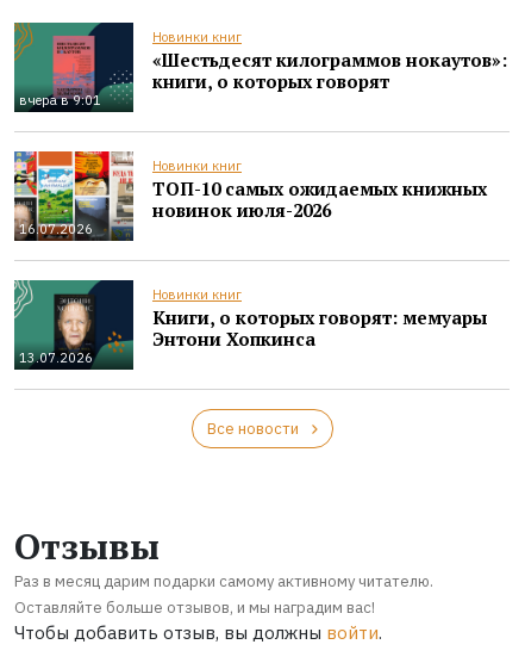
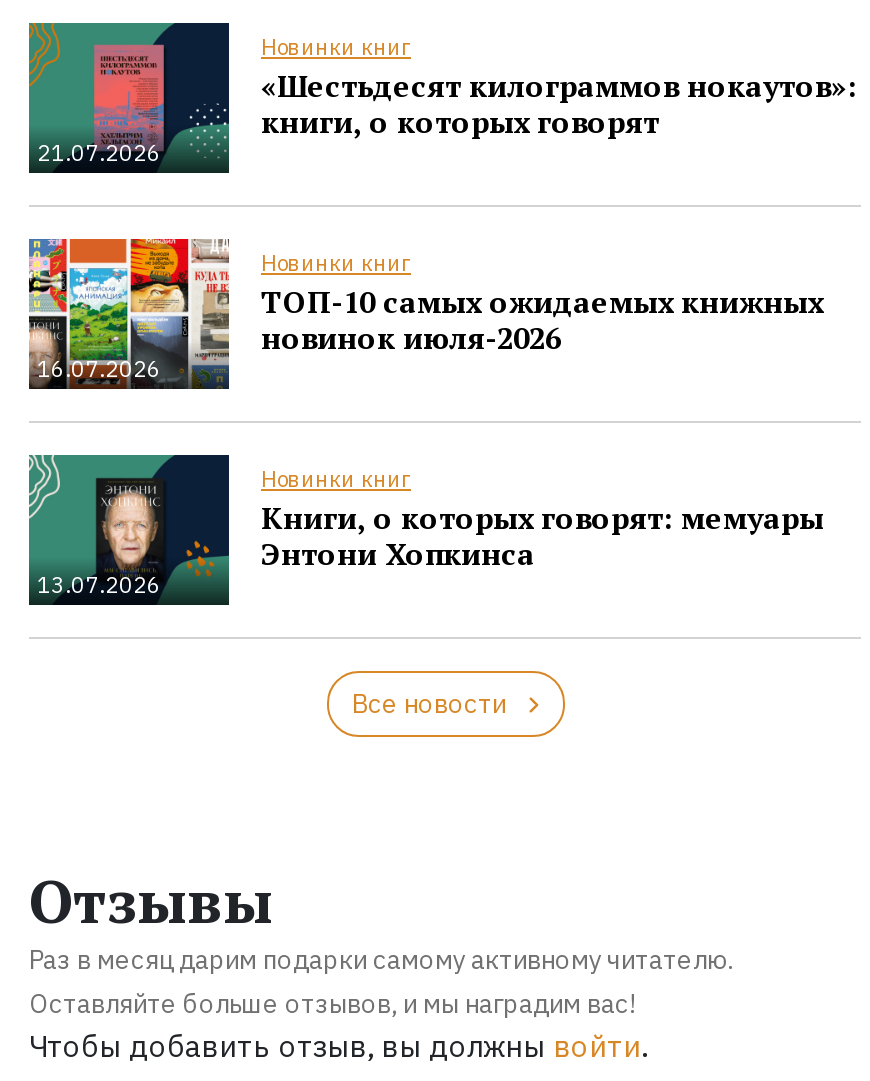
[19,91,101,108] вчера в 9:01 -> [37,138,161,166] 21.07.2026

